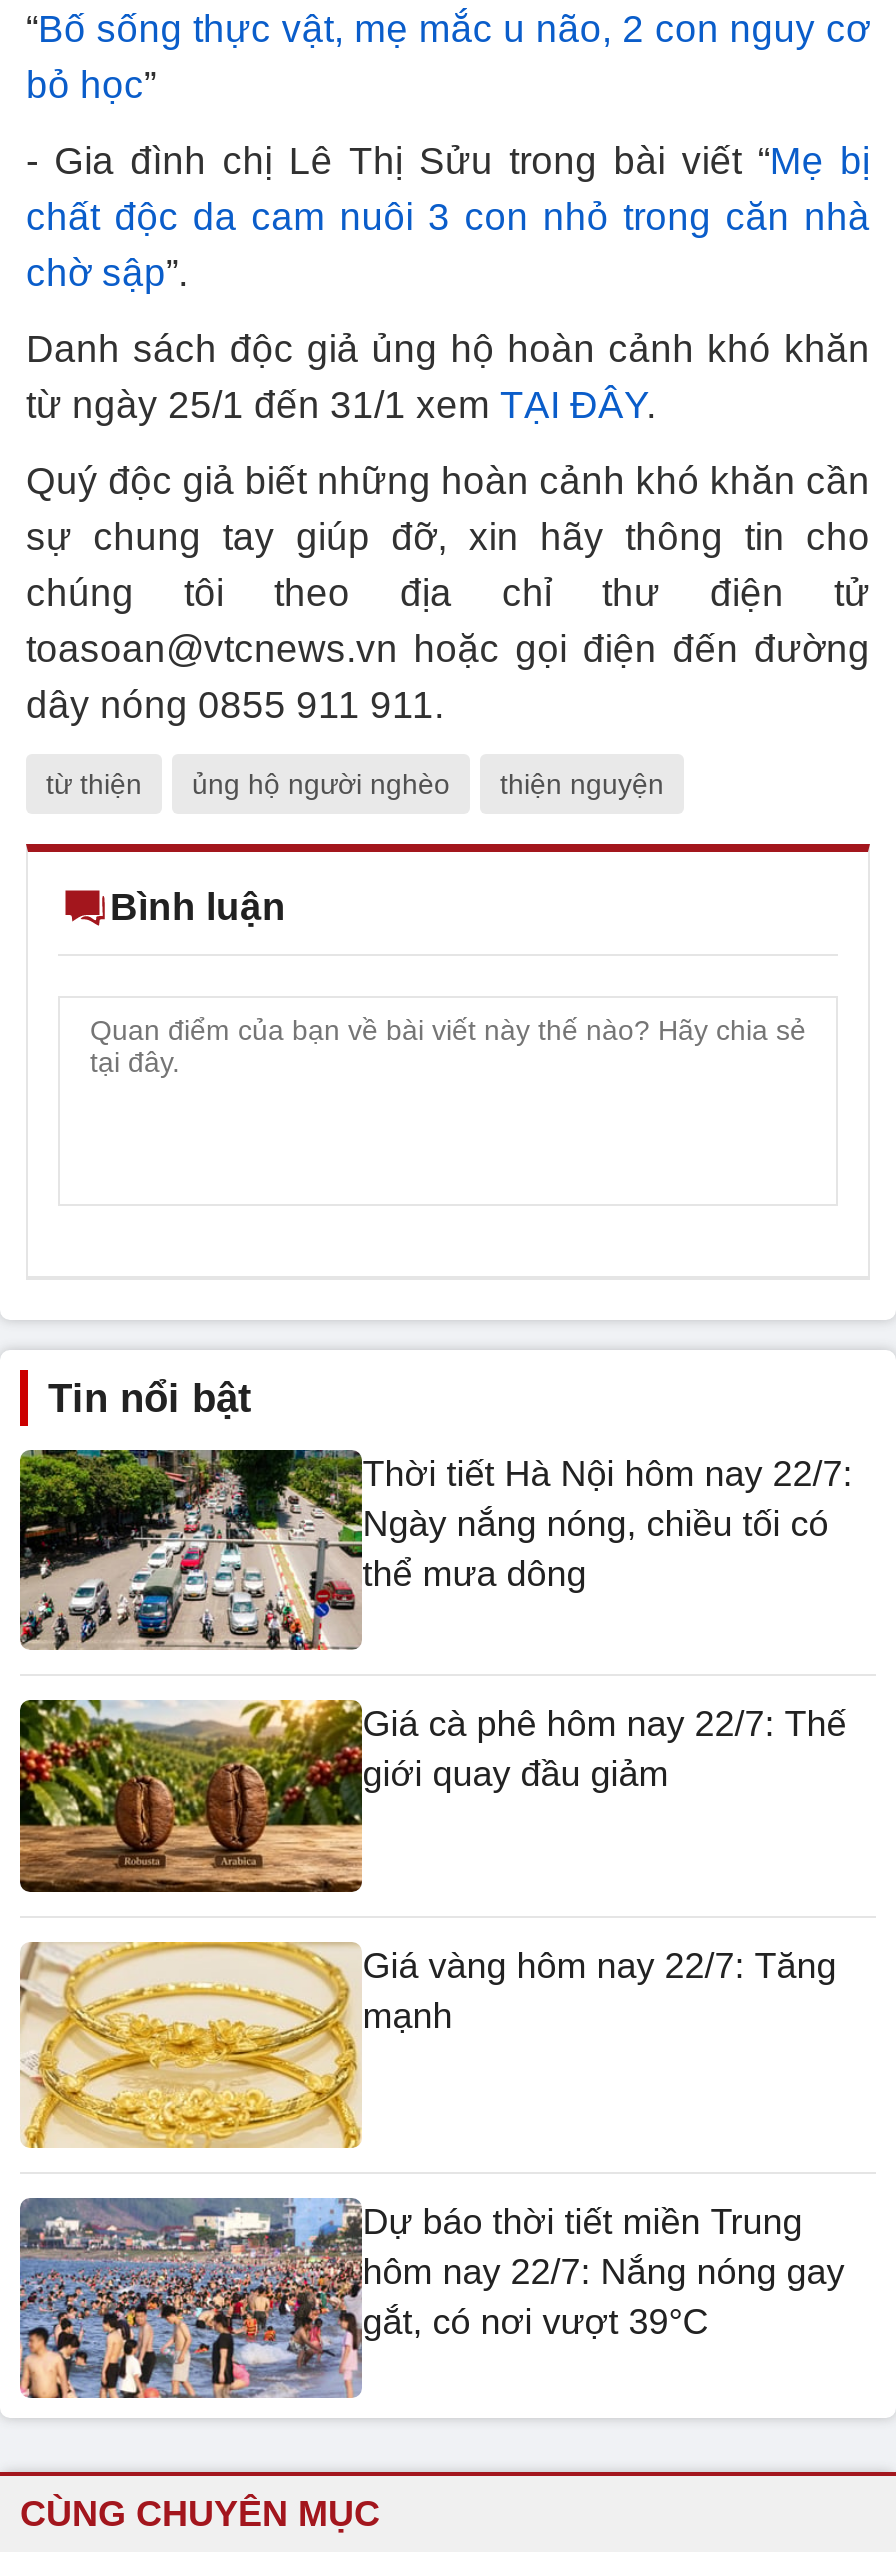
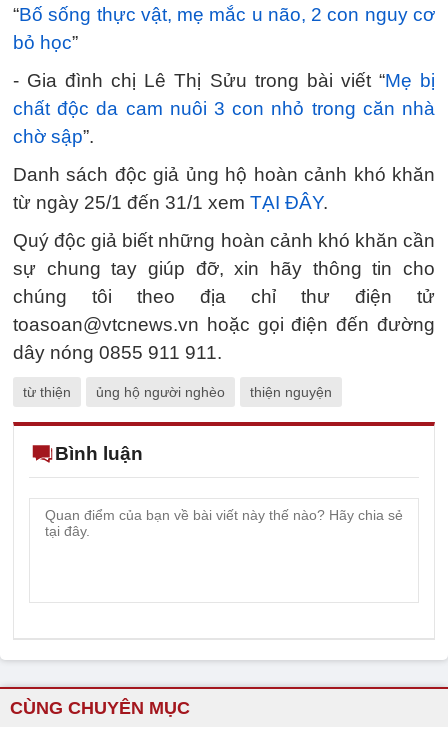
[18,1376,852,1652] [image] | Tin nổi bật | Thời tiết Hà Nội hôm nay 22/7: | Ngày nắng nóng, chiều tối có | thể mưa dông -> none
[18,1698,846,1894] [image] | Giá cà phê hôm nay 22/7: Thế | giới quay đầu giảm -> none
[18,1940,836,2150] [image] | Giá vàng hôm nay 22/7: Tăng | mạnh -> none
[18,2196,844,2400] [image] | Dự báo thời tiết miền Trung | hôm nay 22/7: Nắng nóng gay | gắt, có nơi vượt 39°C -> none

